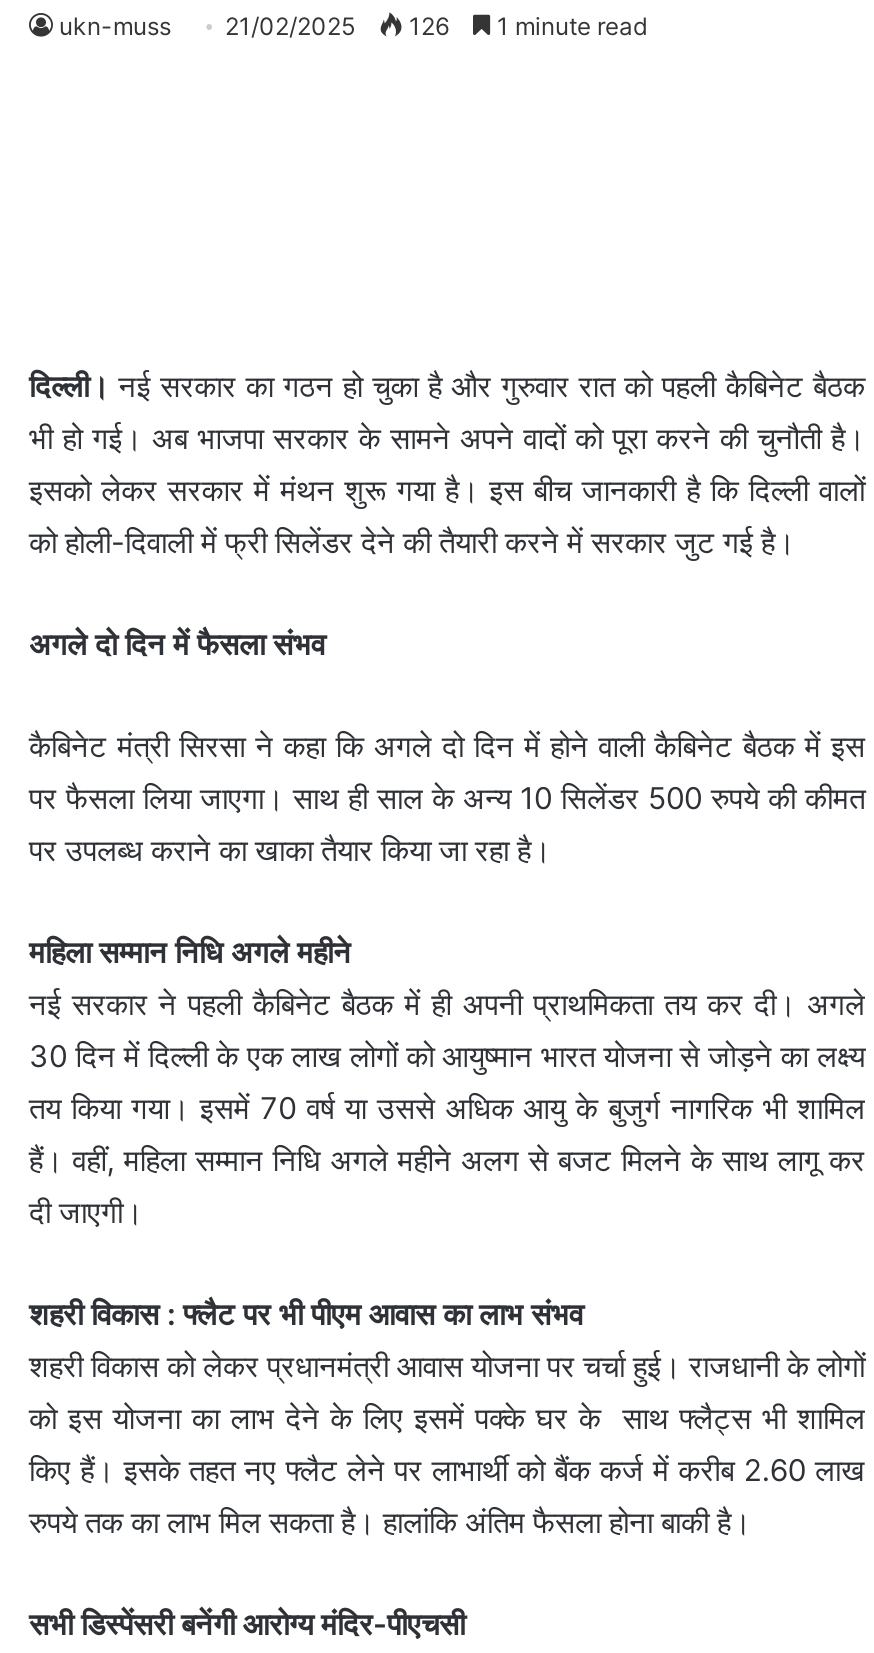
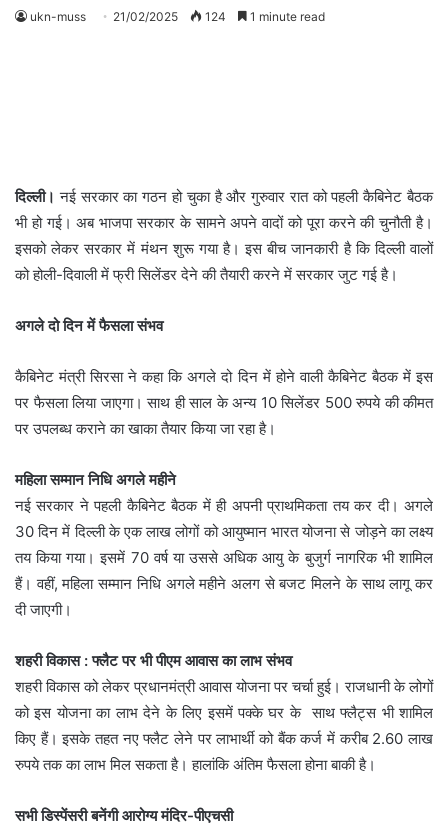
[59,11,647,41] ukn-muss 21/02/2025 126 1 minute read -> [30,9,325,24] ukn-muss 21/02/2025 124 1 minute read

